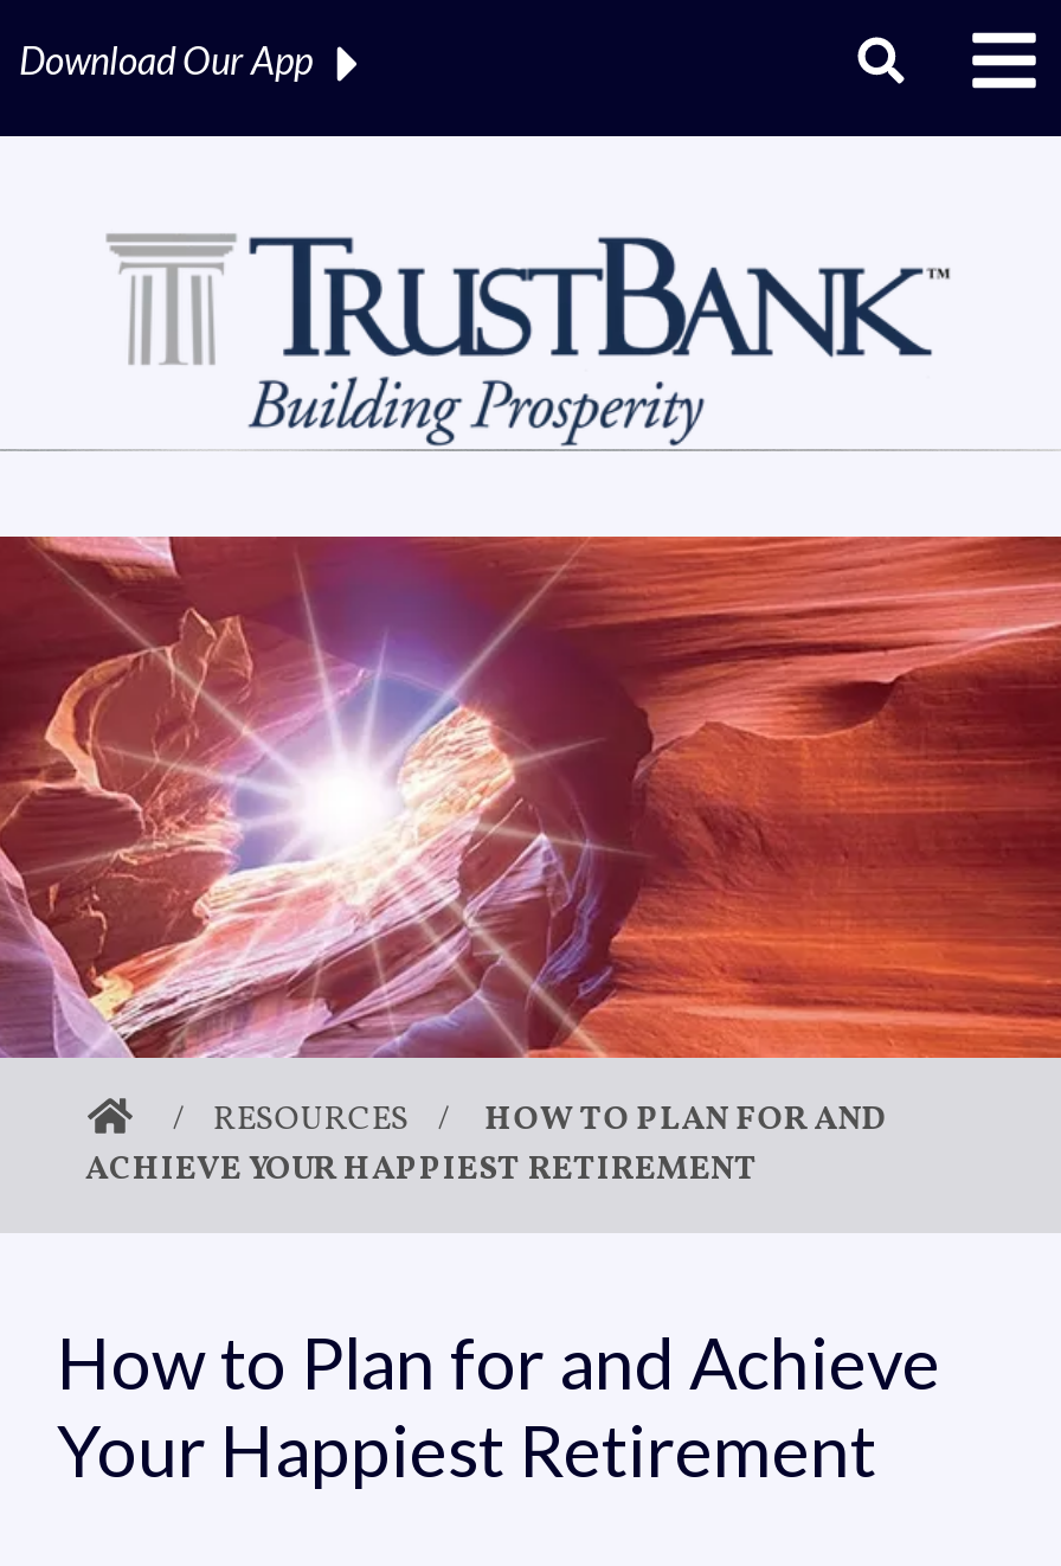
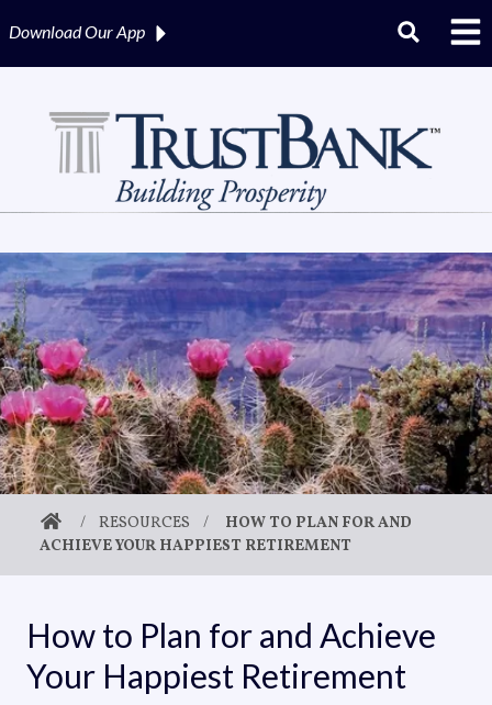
[7,534,1054,1060] [image] -> [3,251,489,495] [image]

